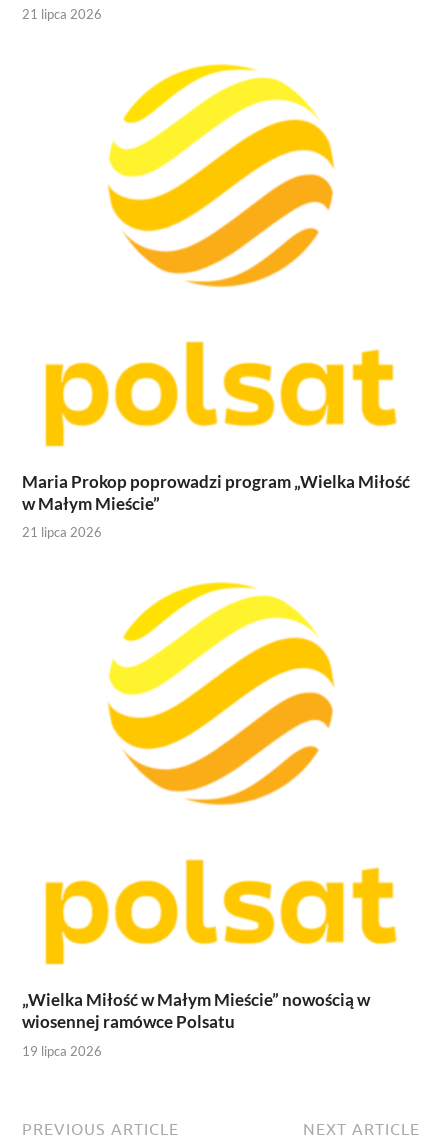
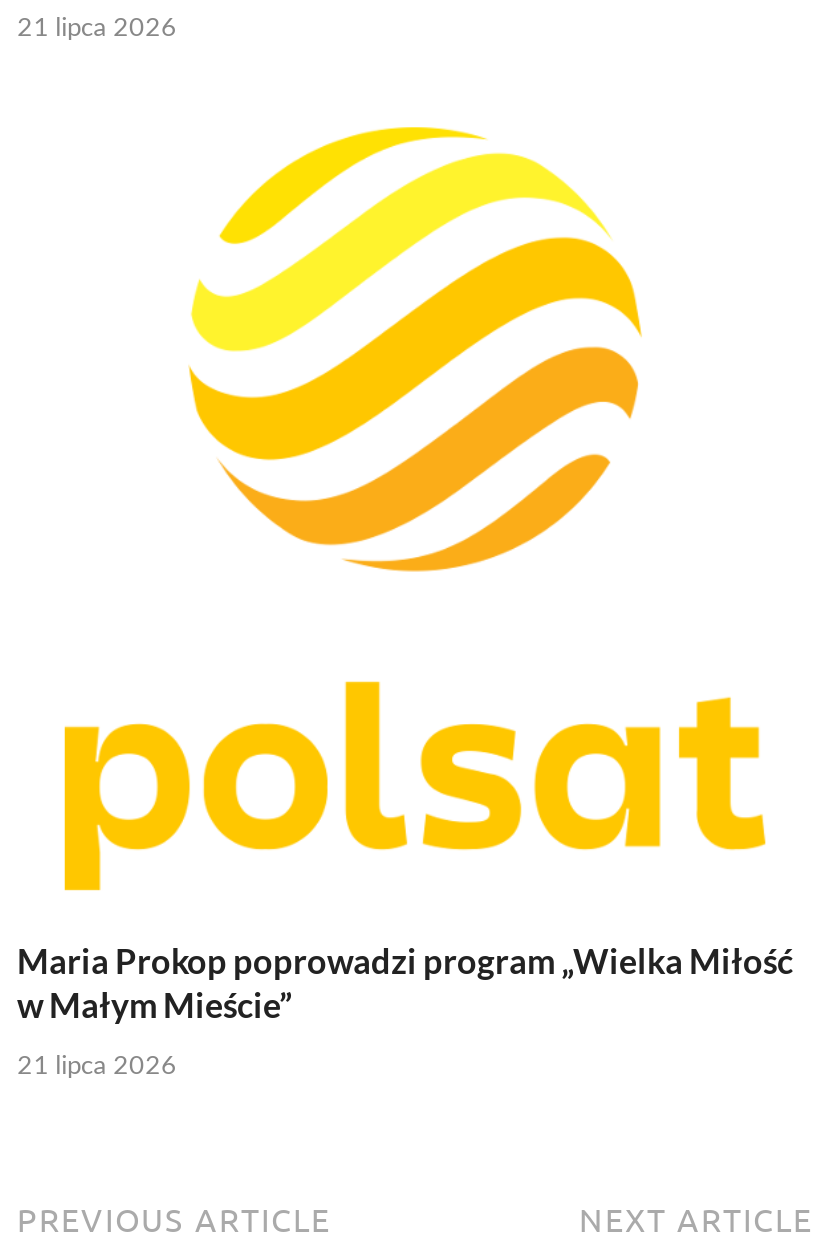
[22,989,370,1059] „Wielka Miłość w Małym Mieście” nowością w | wiosennej ramówce Polsatu | 19 lipca 2026 -> none

